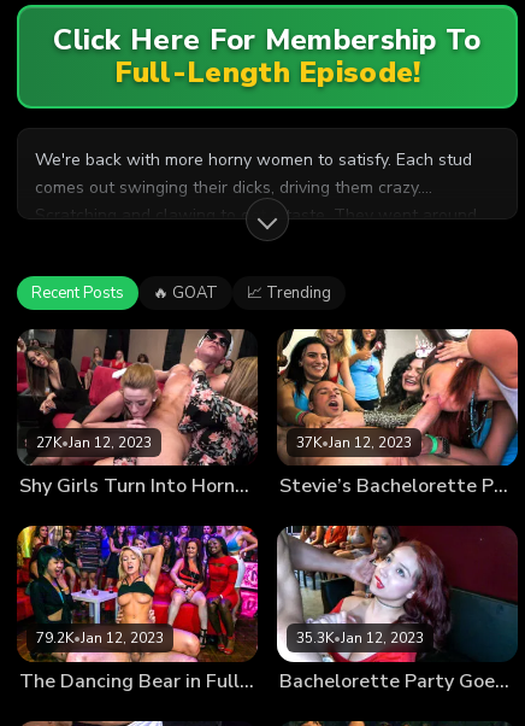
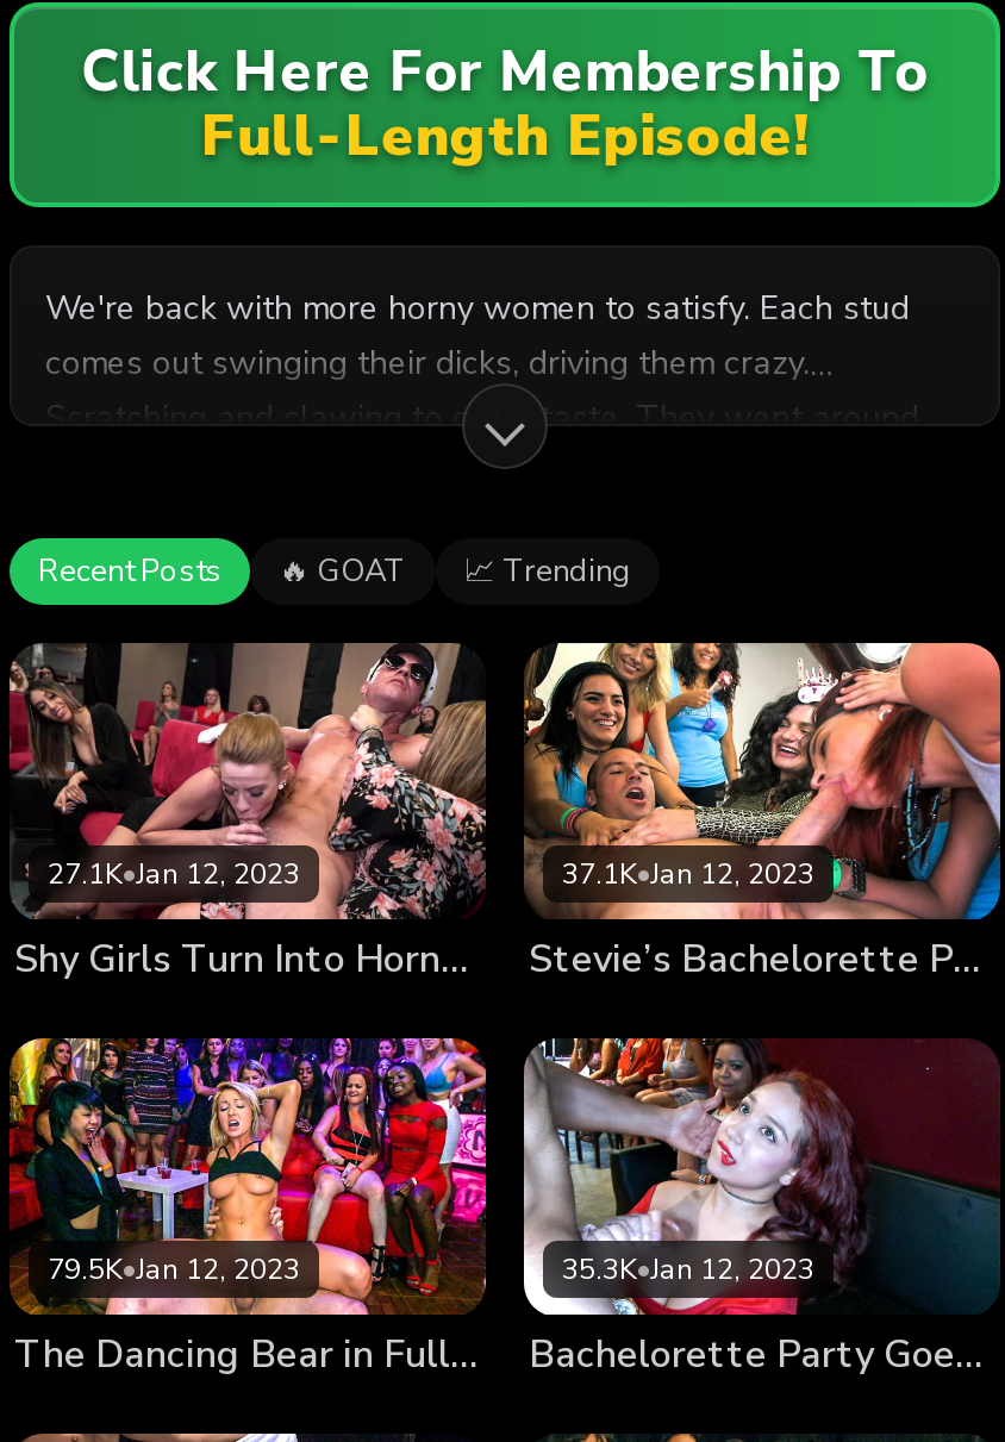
[36,432,152,452] 27K•Jan 12, 2023 -> [48,854,300,893] 27.1K•Jan 12, 2023
[296,432,412,452] 37K•Jan 12, 2023 -> [562,854,814,893] 37.1K•Jan 12, 2023
[36,628,164,648] 79.2K•Jan 12, 2023 -> [48,1249,300,1287] 79.5K•Jan 12, 2023

